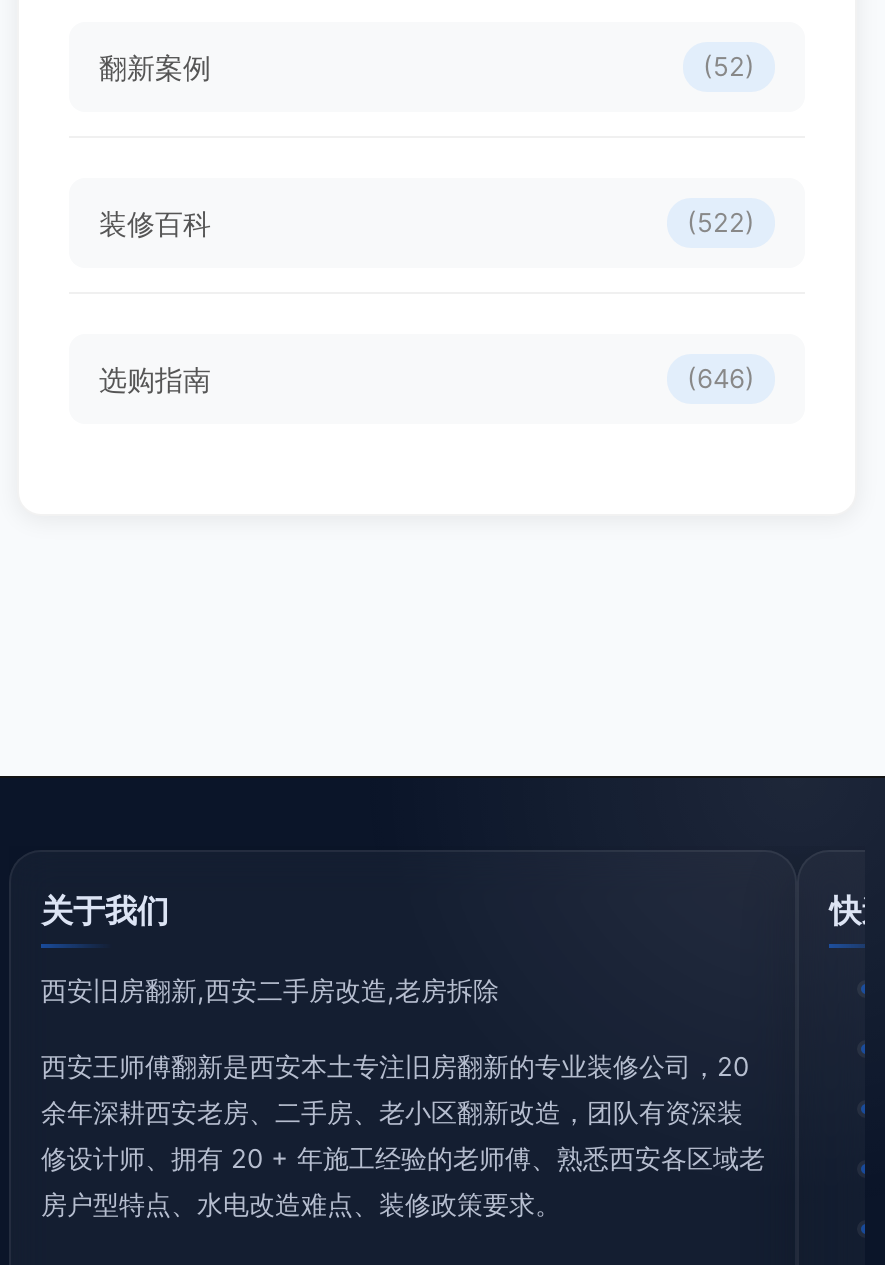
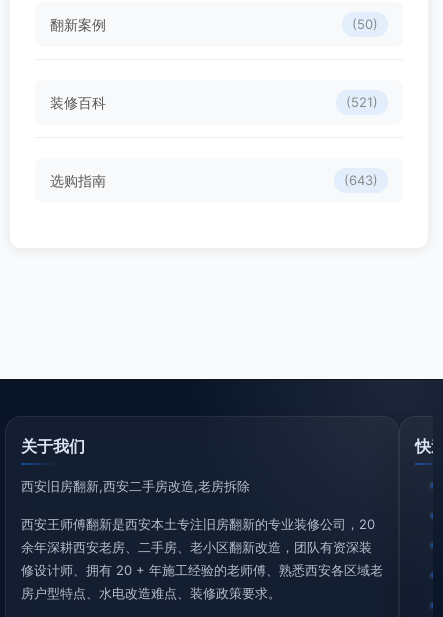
[703,50,755,82] (52) -> [352,16,378,32] (50)
[687,206,755,238] (522) -> [346,94,378,110] (521)
[687,362,755,394] (646) -> [344,172,378,188] (643)

